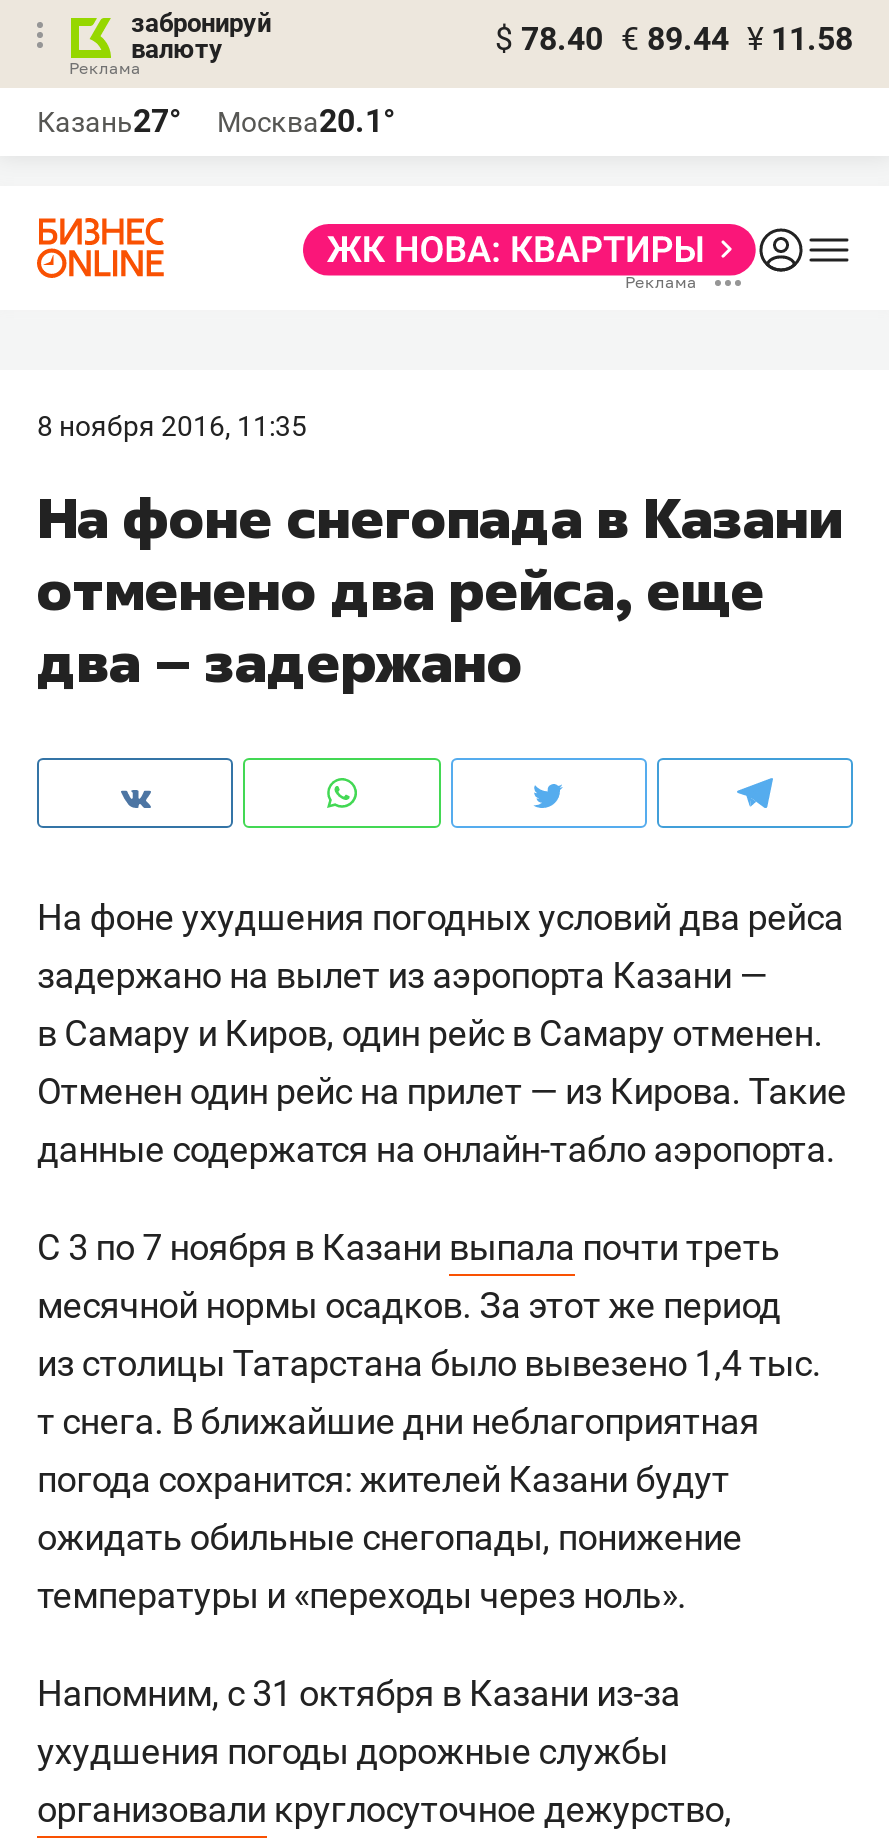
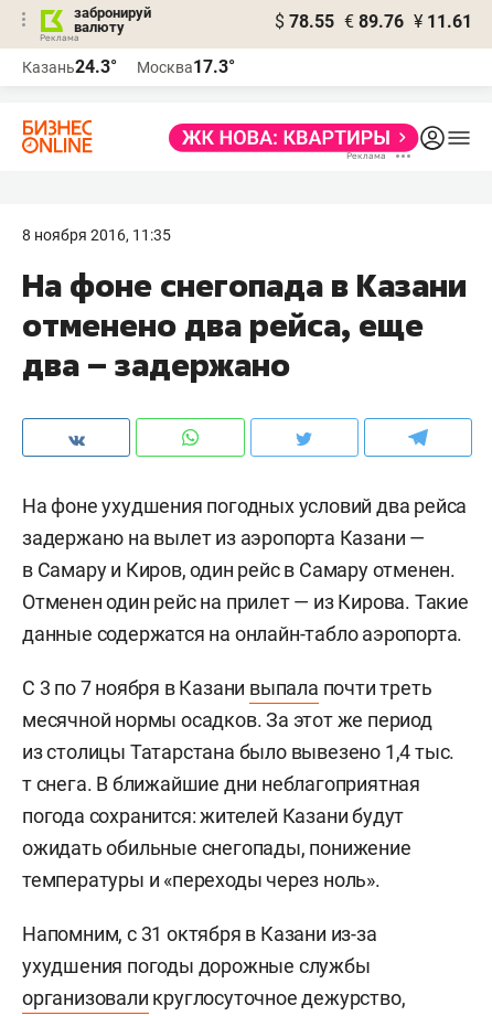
[495,20,853,58] $ 78.40 € 89.44 ¥ 11.58 -> [275,11,472,32] $ 78.55 € 89.76 ¥ 11.61
[37,102,181,140] Казань27° -> [22,56,117,77] Казань24.3°
[217,102,395,140] Москва20.1° -> [137,56,235,77] Москва17.3°

